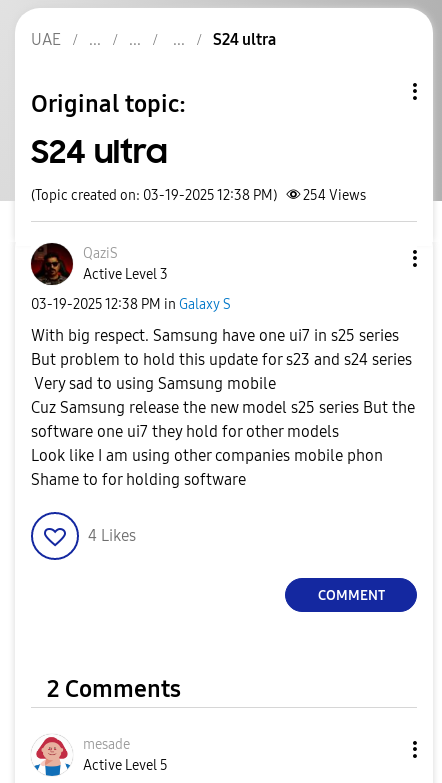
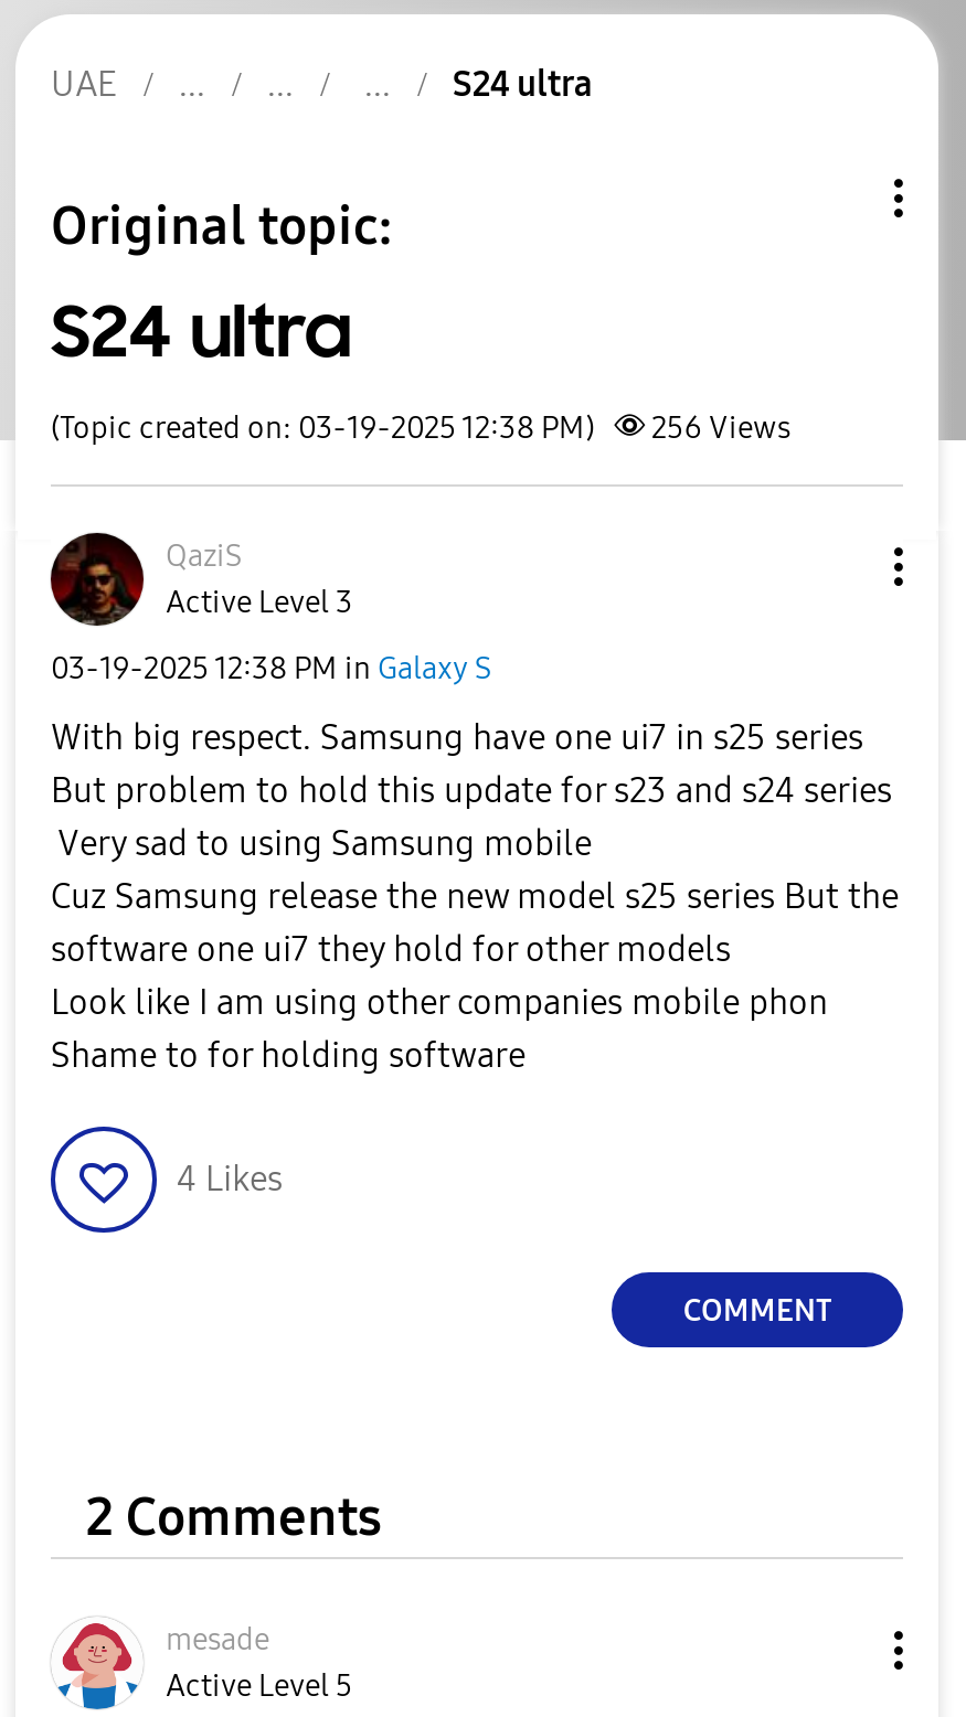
[31,187,366,204] (Topic created on: 03-19-2025 12:38 PM) 254 Views -> [51,409,790,447] (Topic created on: 03-19-2025 12:38 PM) 256 Views

